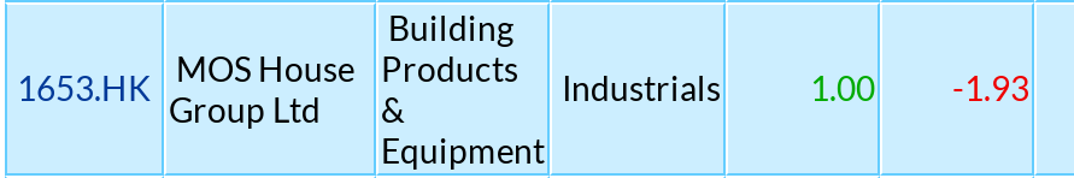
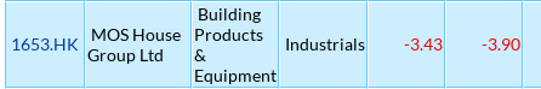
[803,67,875,108] 1.00 -> [400,34,443,54] -3.43
[945,67,1029,108] -1.93 -> [478,34,520,54] -3.90

